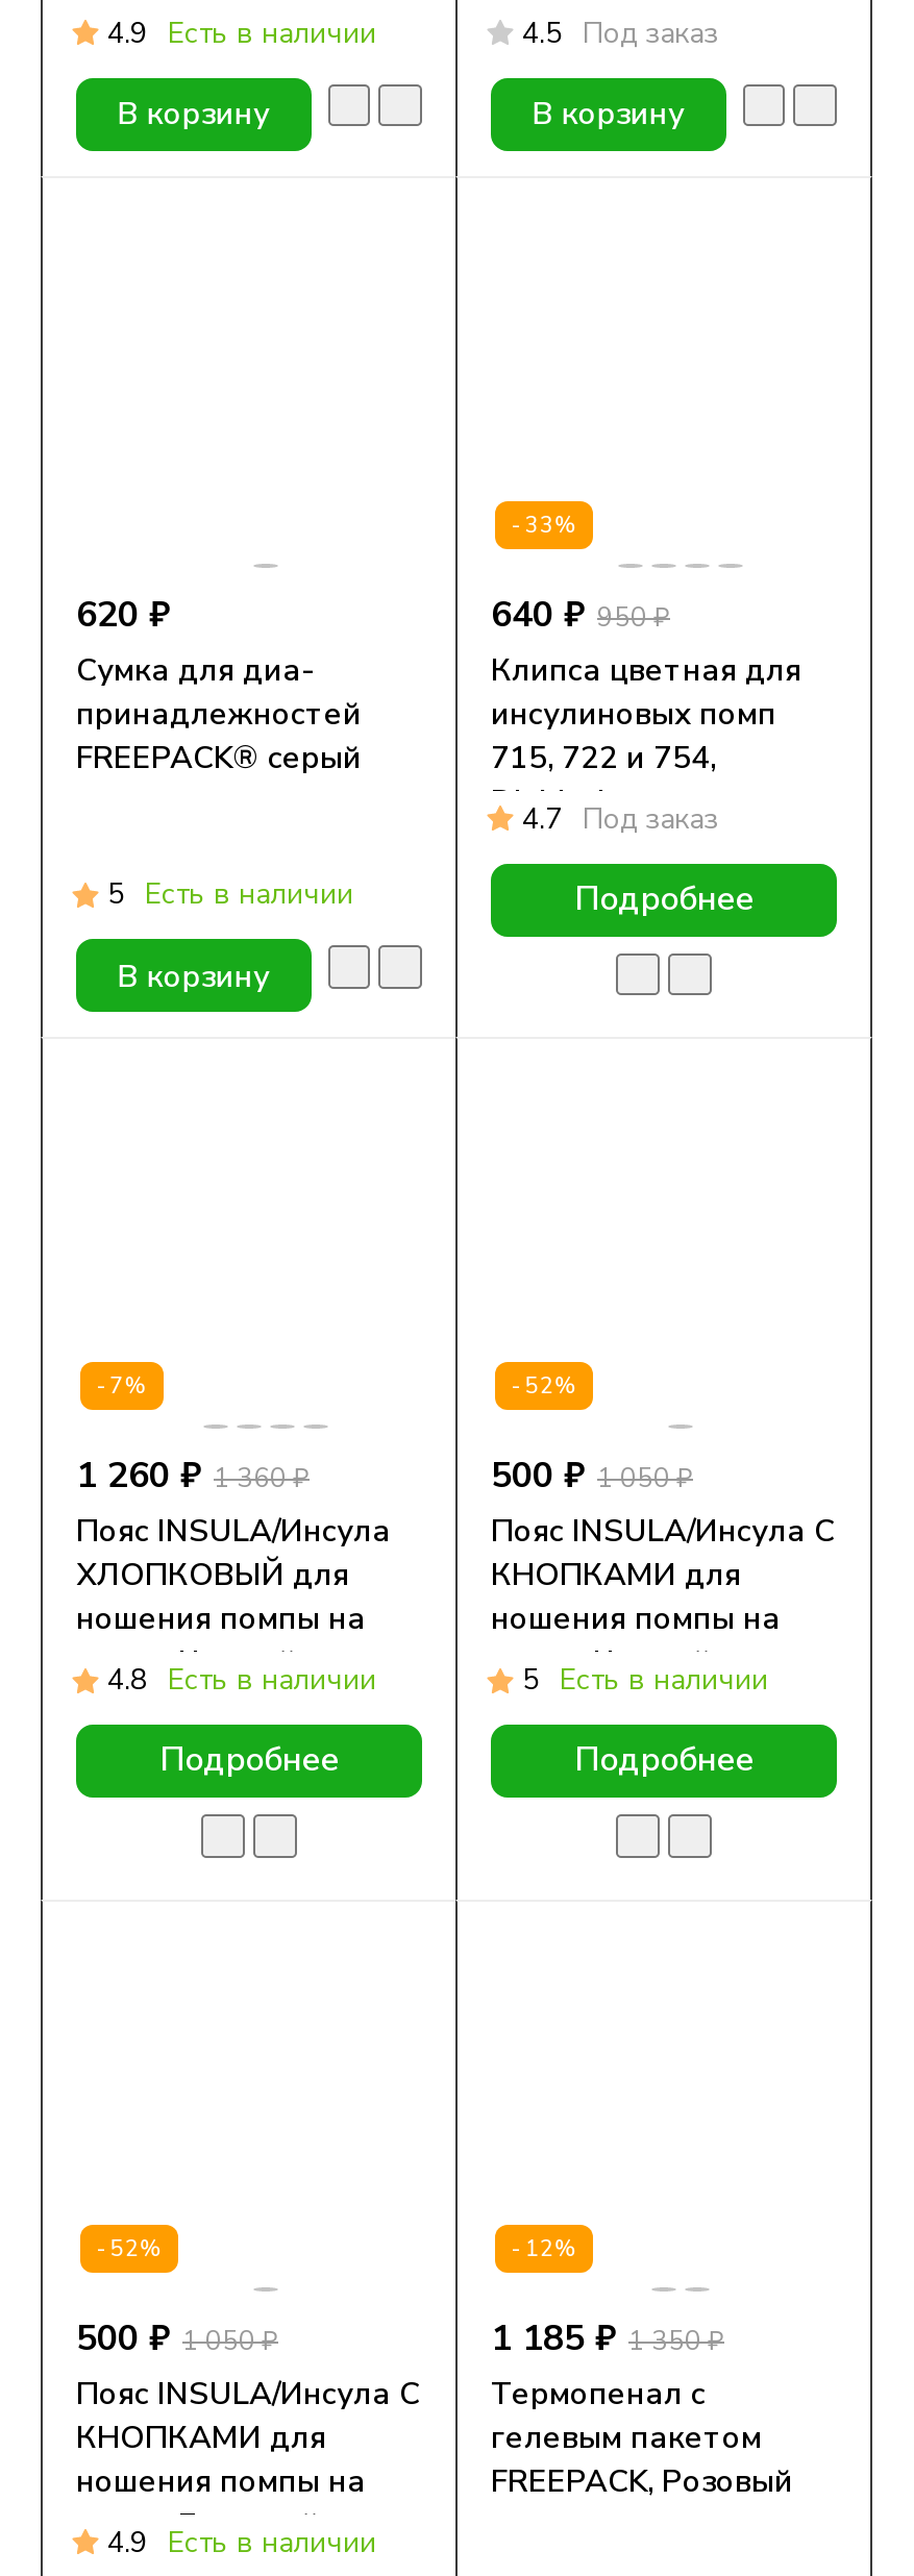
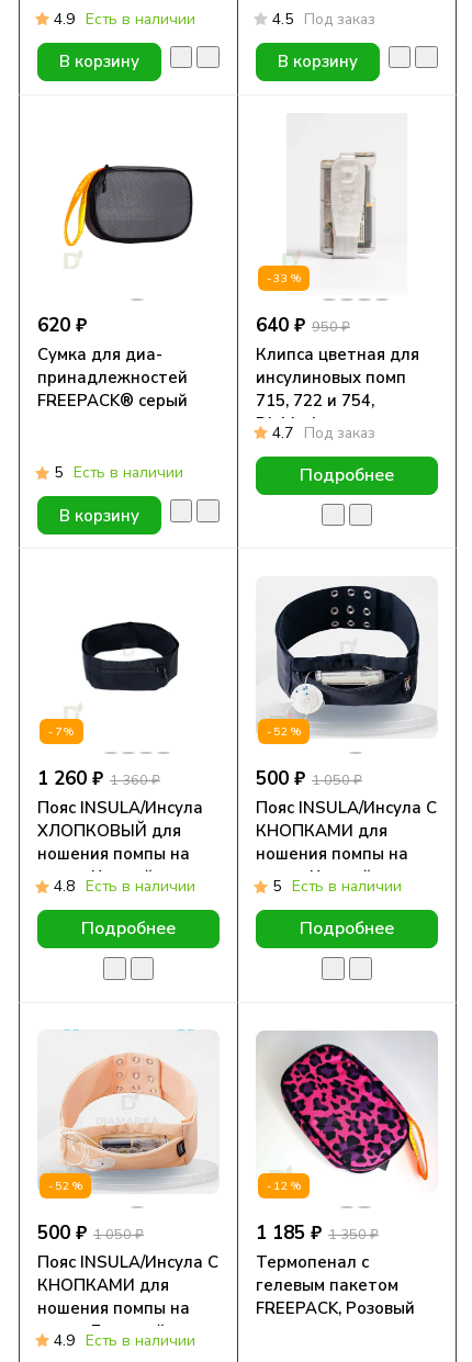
none -> [63,164,194,268] [image]
none -> [283,151,377,264] [image]
none -> [80,620,180,693] [image]
none -> [259,584,437,738] [image]
none -> [42,1051,218,1193] [image]
none -> [256,1031,438,1181] [image]

